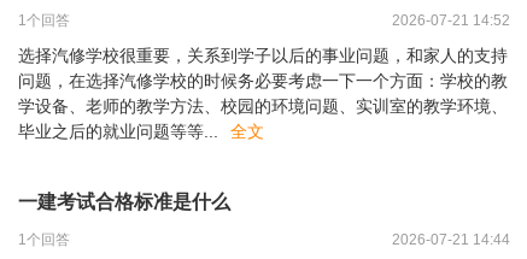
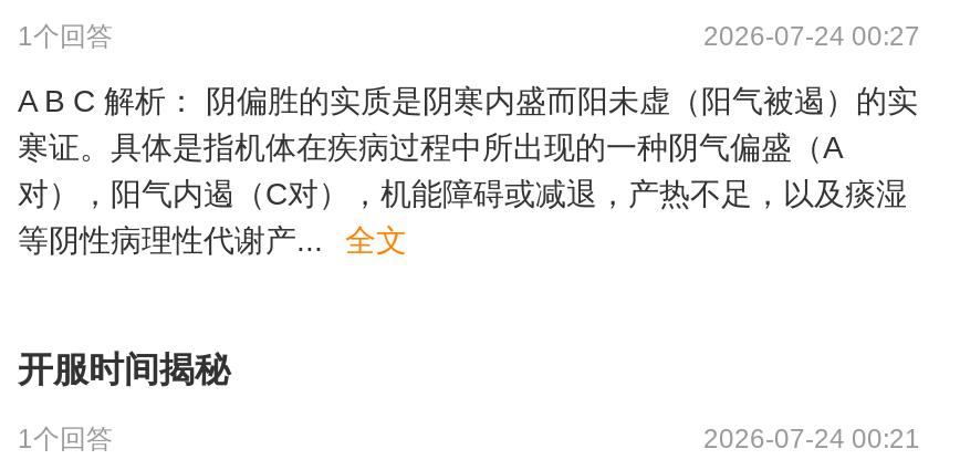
[392,12,510,29] 2026-07-21 14:52 -> [703,21,920,52] 2026-07-24 00:27
[18,46,508,141] 选择汽修学校很重要，关系到学子以后的事业问题，和家人的支持 | 问题，在选择汽修学校的时候务必要考虑一下一个方面：学校的教 | 学设备、老师的教学方法、校园的环境问题、实训室的教学环境、 | 毕业之后的就业问题等等... -> [18,83,918,258] A B C 解析： 阴偏胜的实质是阴寒内盛而阳未虚（阳气被遏）的实 | 寒证。具体是指机体在疾病过程中所出现的一种阴气偏盛（A | 对），阳气内遏（C对），机能障碍或减退，产热不足，以及痰湿 | 等阴性病理性代谢产...
[18,192,230,212] 一建考试合格标准是什么 -> [18,351,230,388] 开服时间揭秘
[392,231,510,248] 2026-07-21 14:44 -> [703,424,920,455] 2026-07-24 00:21

